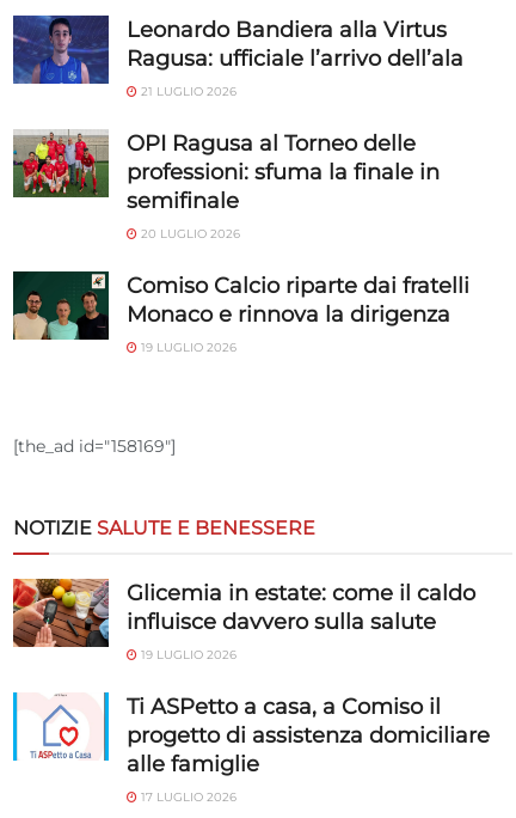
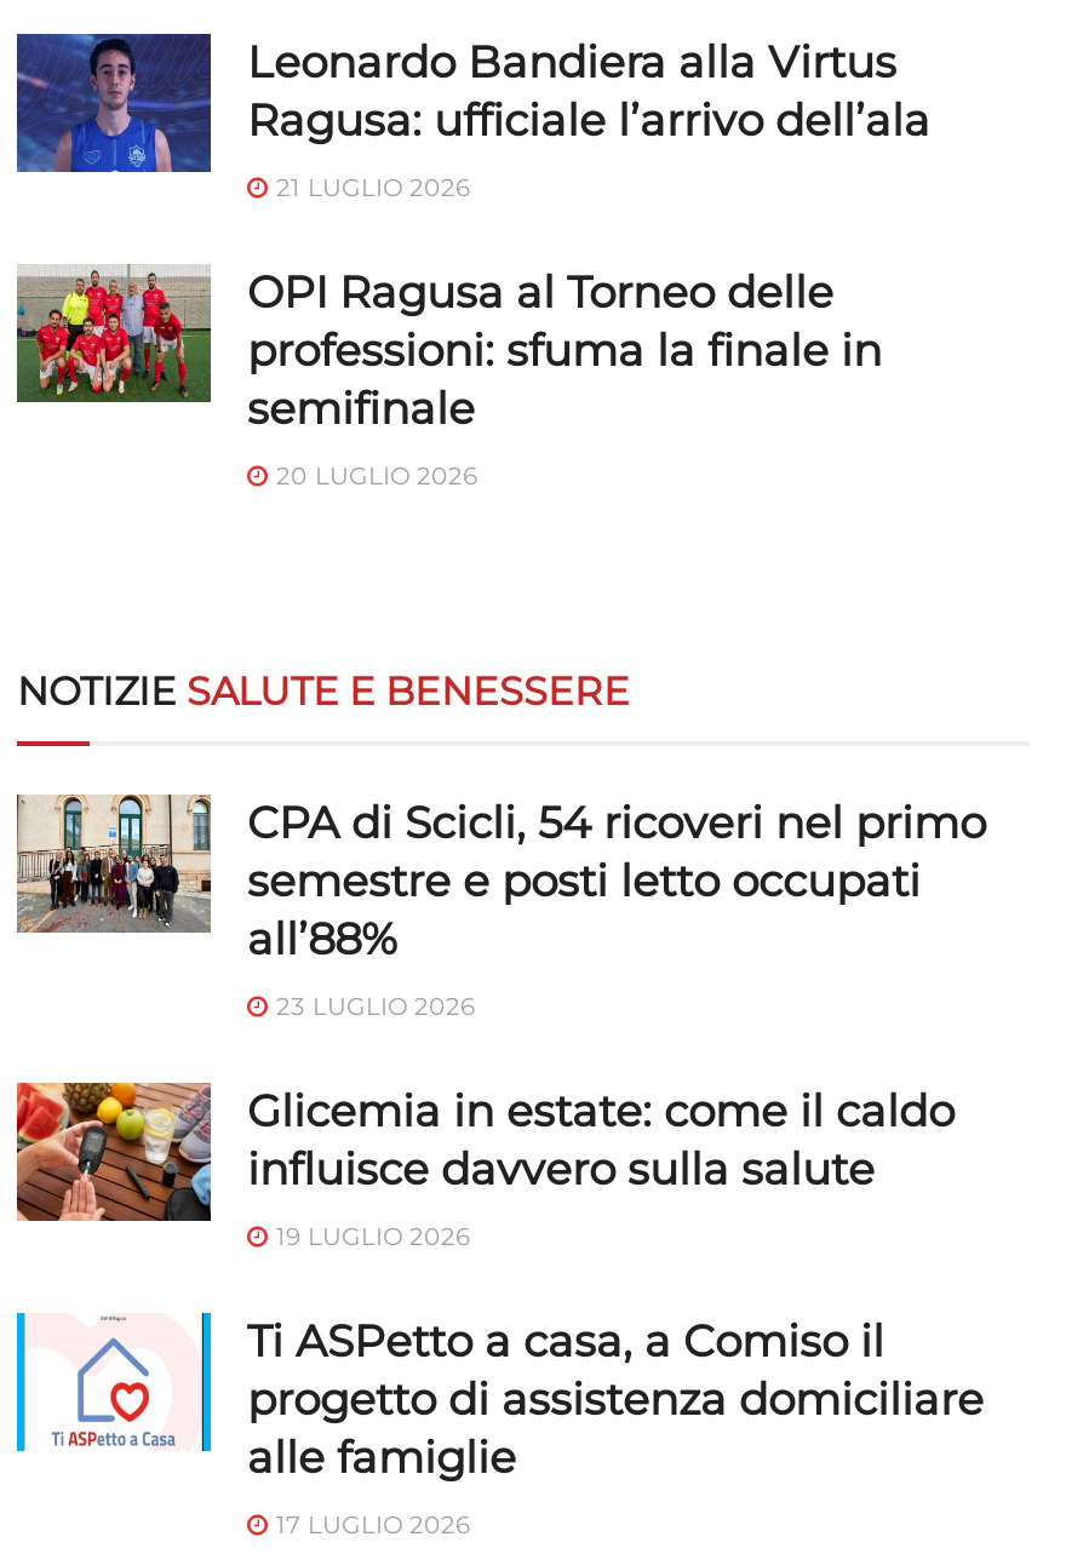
[12,270,469,355] [image] | Comiso Calcio riparte dai fratelli | Monaco e rinnova la dirigenza | 19 LUGLIO 2026 -> none
[13,435,176,456] [the_ad id="158169"] -> none
moved [13,516,315,539] -> [17,668,630,714]: NOTIZIE SALUTE E BENESSERE
none -> [17,796,986,1021] [image] | CPA di Scicli, 54 ricoveri nel primo | semestre e posti letto occupati | all’88% | 23 LUGLIO 2026

